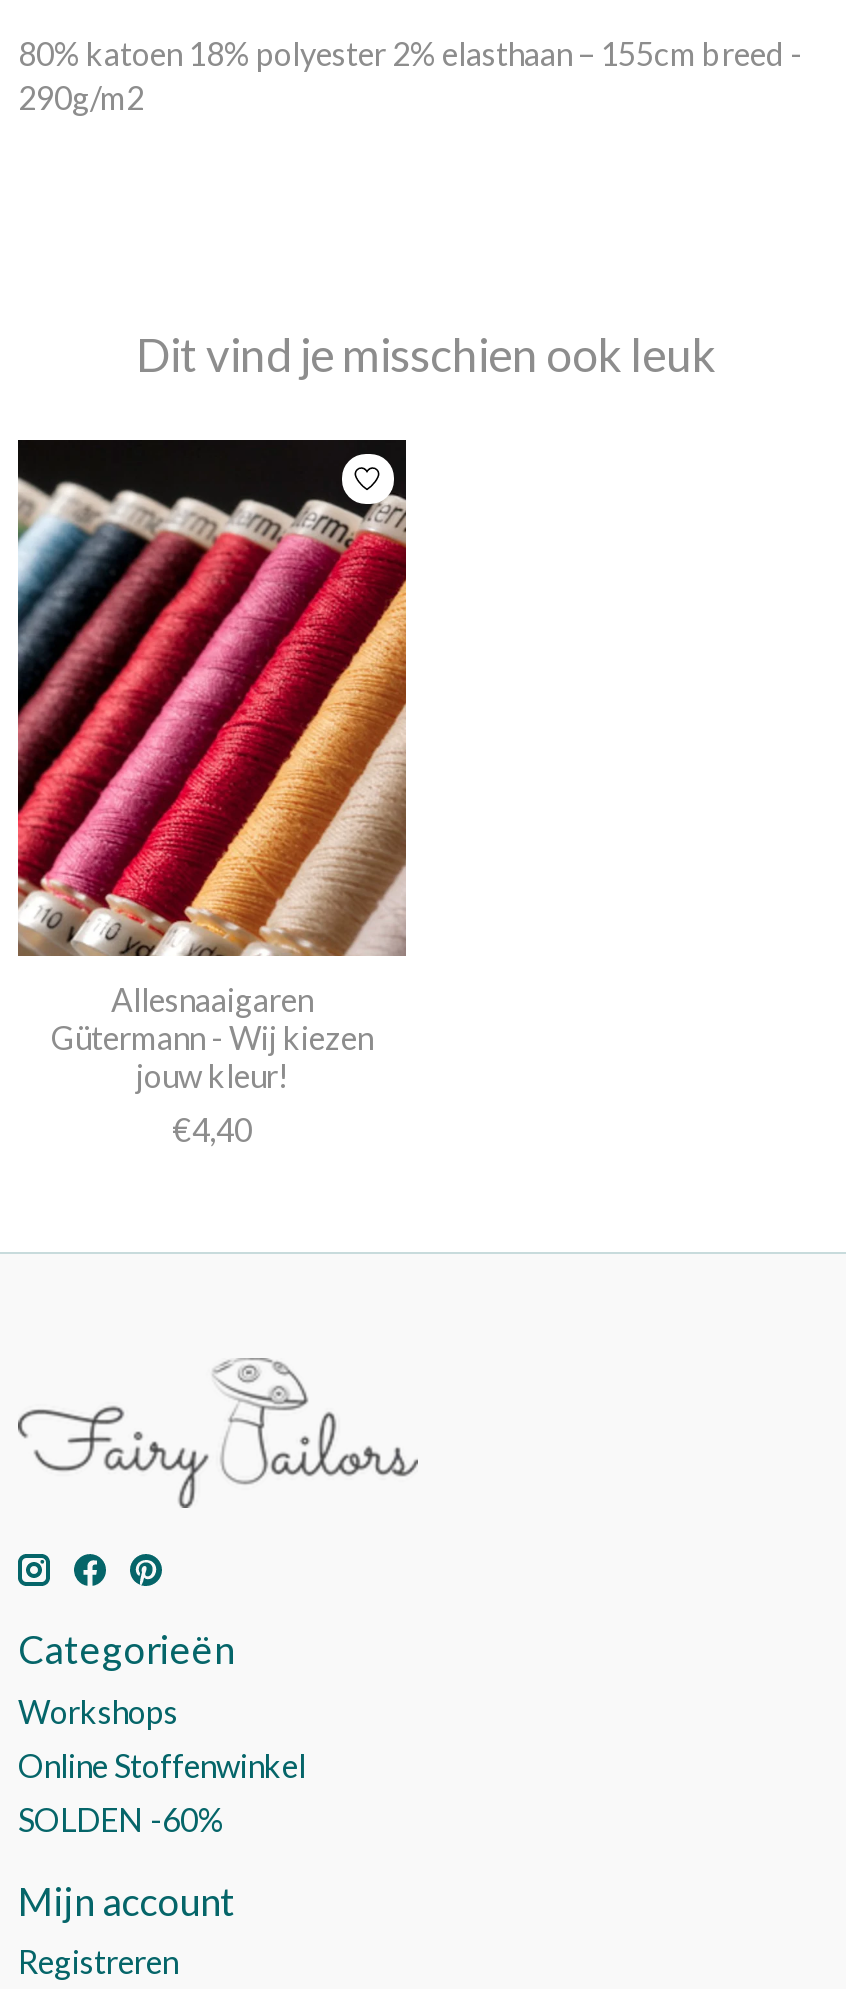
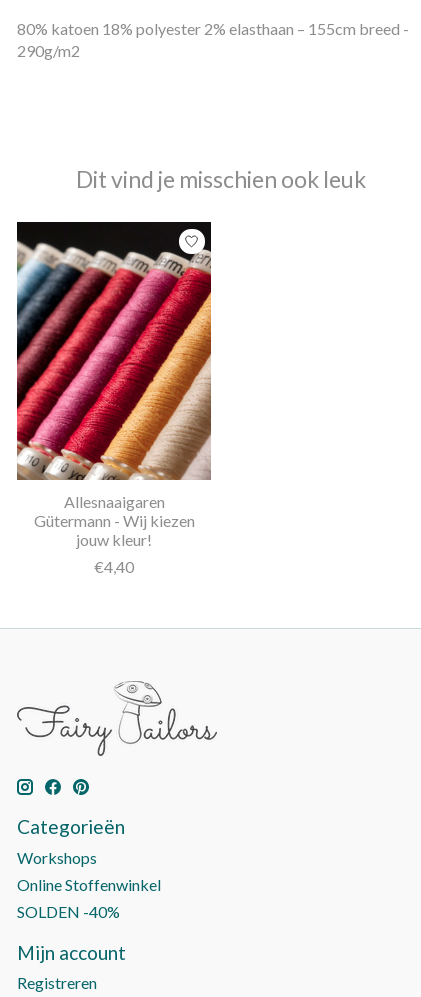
[18,1800,224,1838] SOLDEN -60% -> [17,902,120,921] SOLDEN -40%

